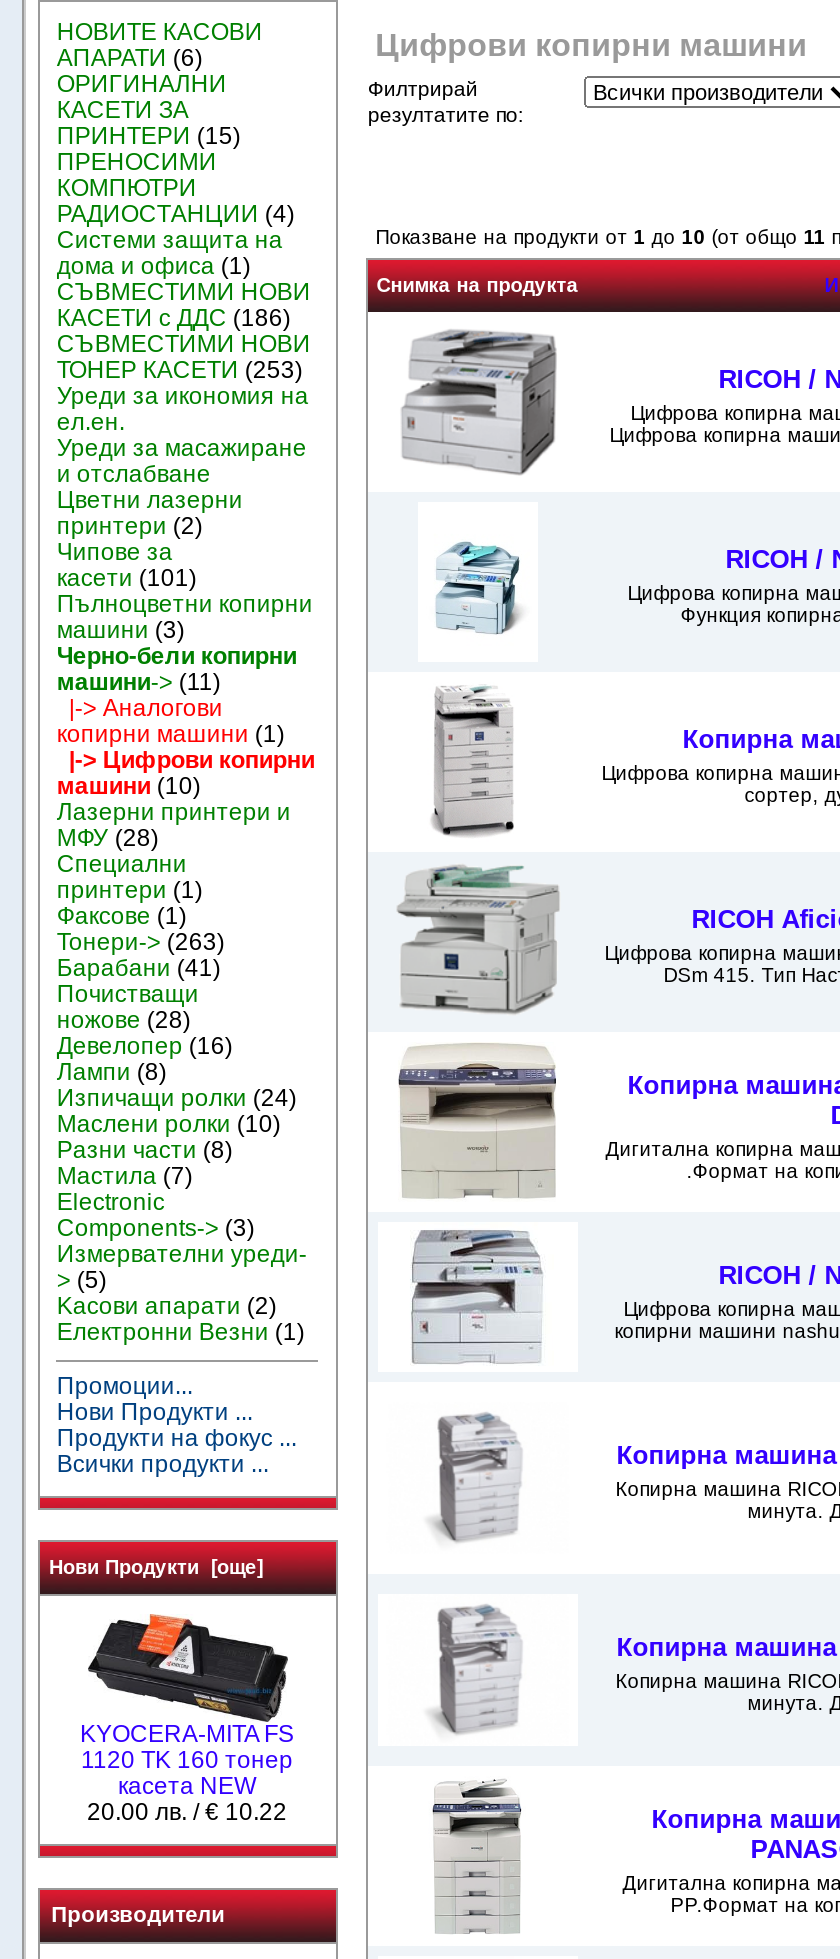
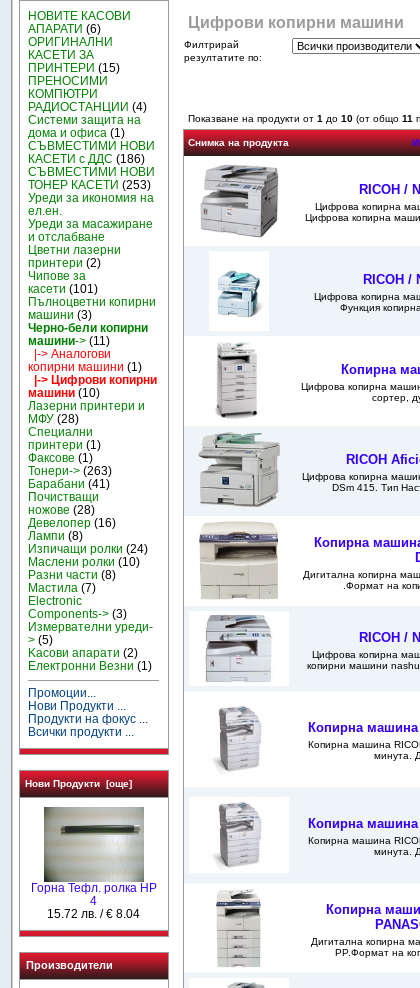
[80,1614,294,1826] [image] | KYOCERA-MITA FS | 1120 TK 160 тонер | касета NEW | 20.00 лв. / € 10.22 -> [30,806,156,921] [image] | Горна Тефл. ролка НР | 4 | 15.72 лв. / € 8.04

